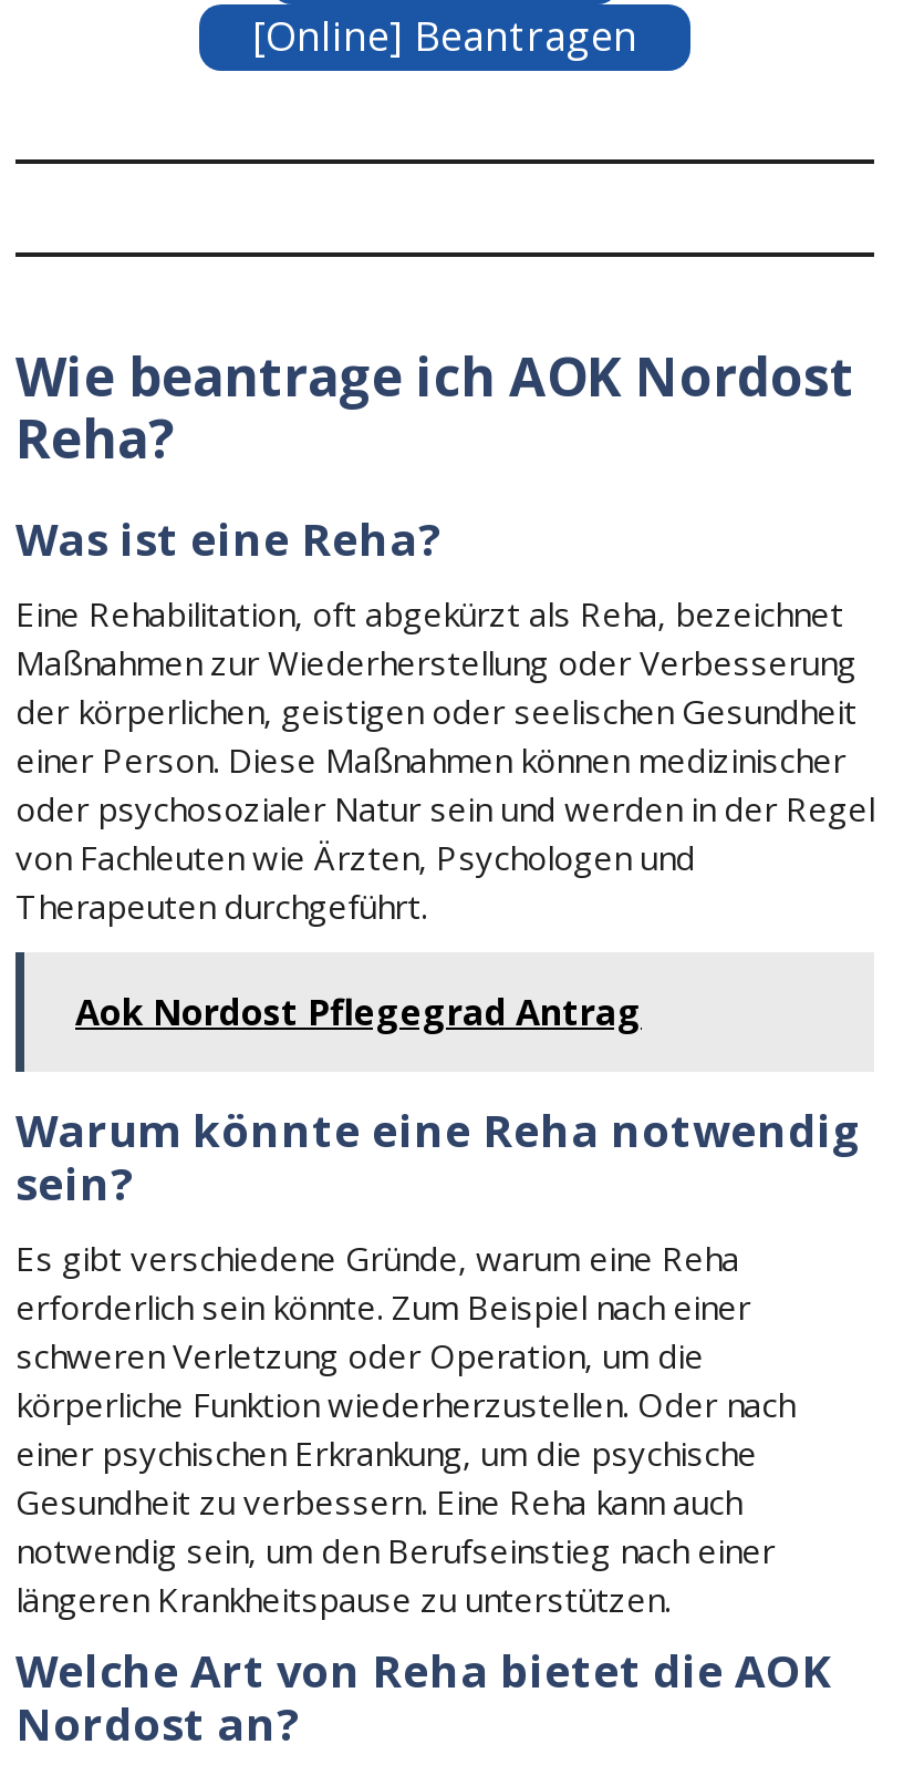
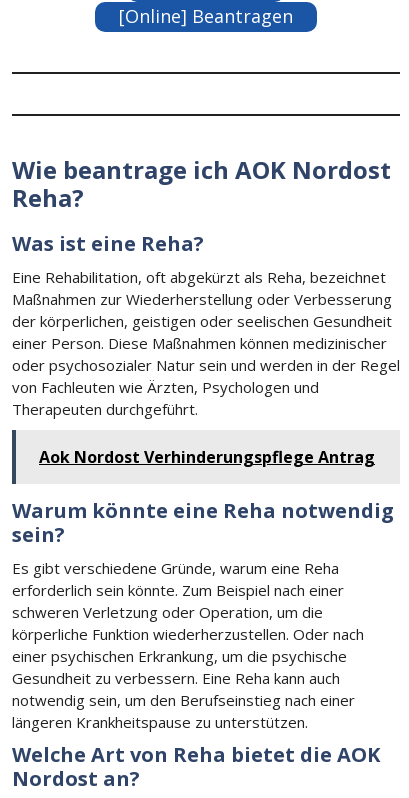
[75,987,642,1035] Aok Nordost Pflegegrad Antrag -> [39,445,375,467] Aok Nordost Verhinderungspflege Antrag

